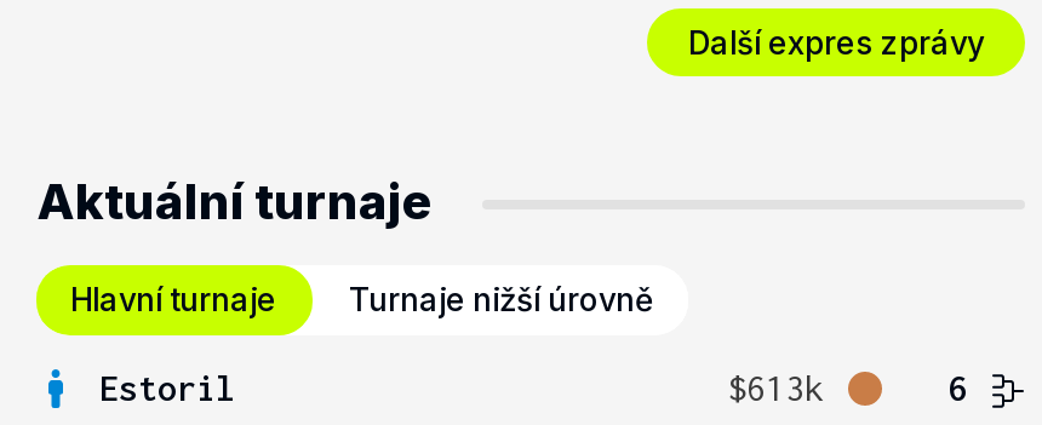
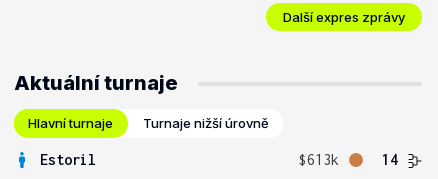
[947,367,967,408] 6 -> [382,151,398,168] 14

